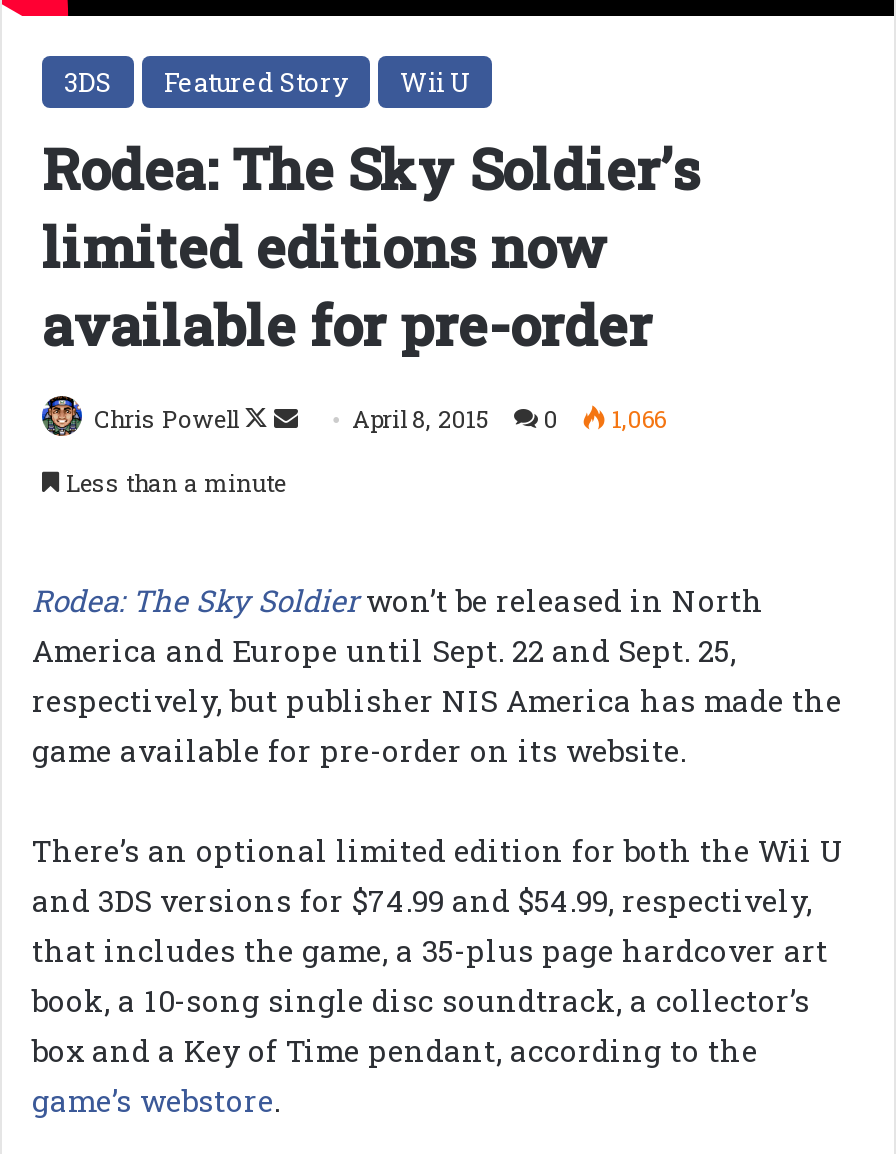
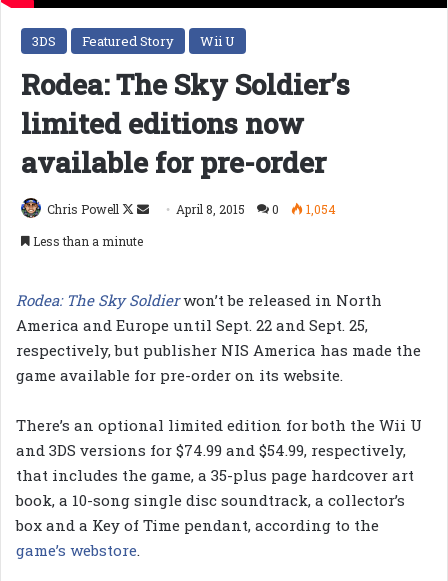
[606,402,666,434] 1,066 -> [303,201,336,217] 1,054

